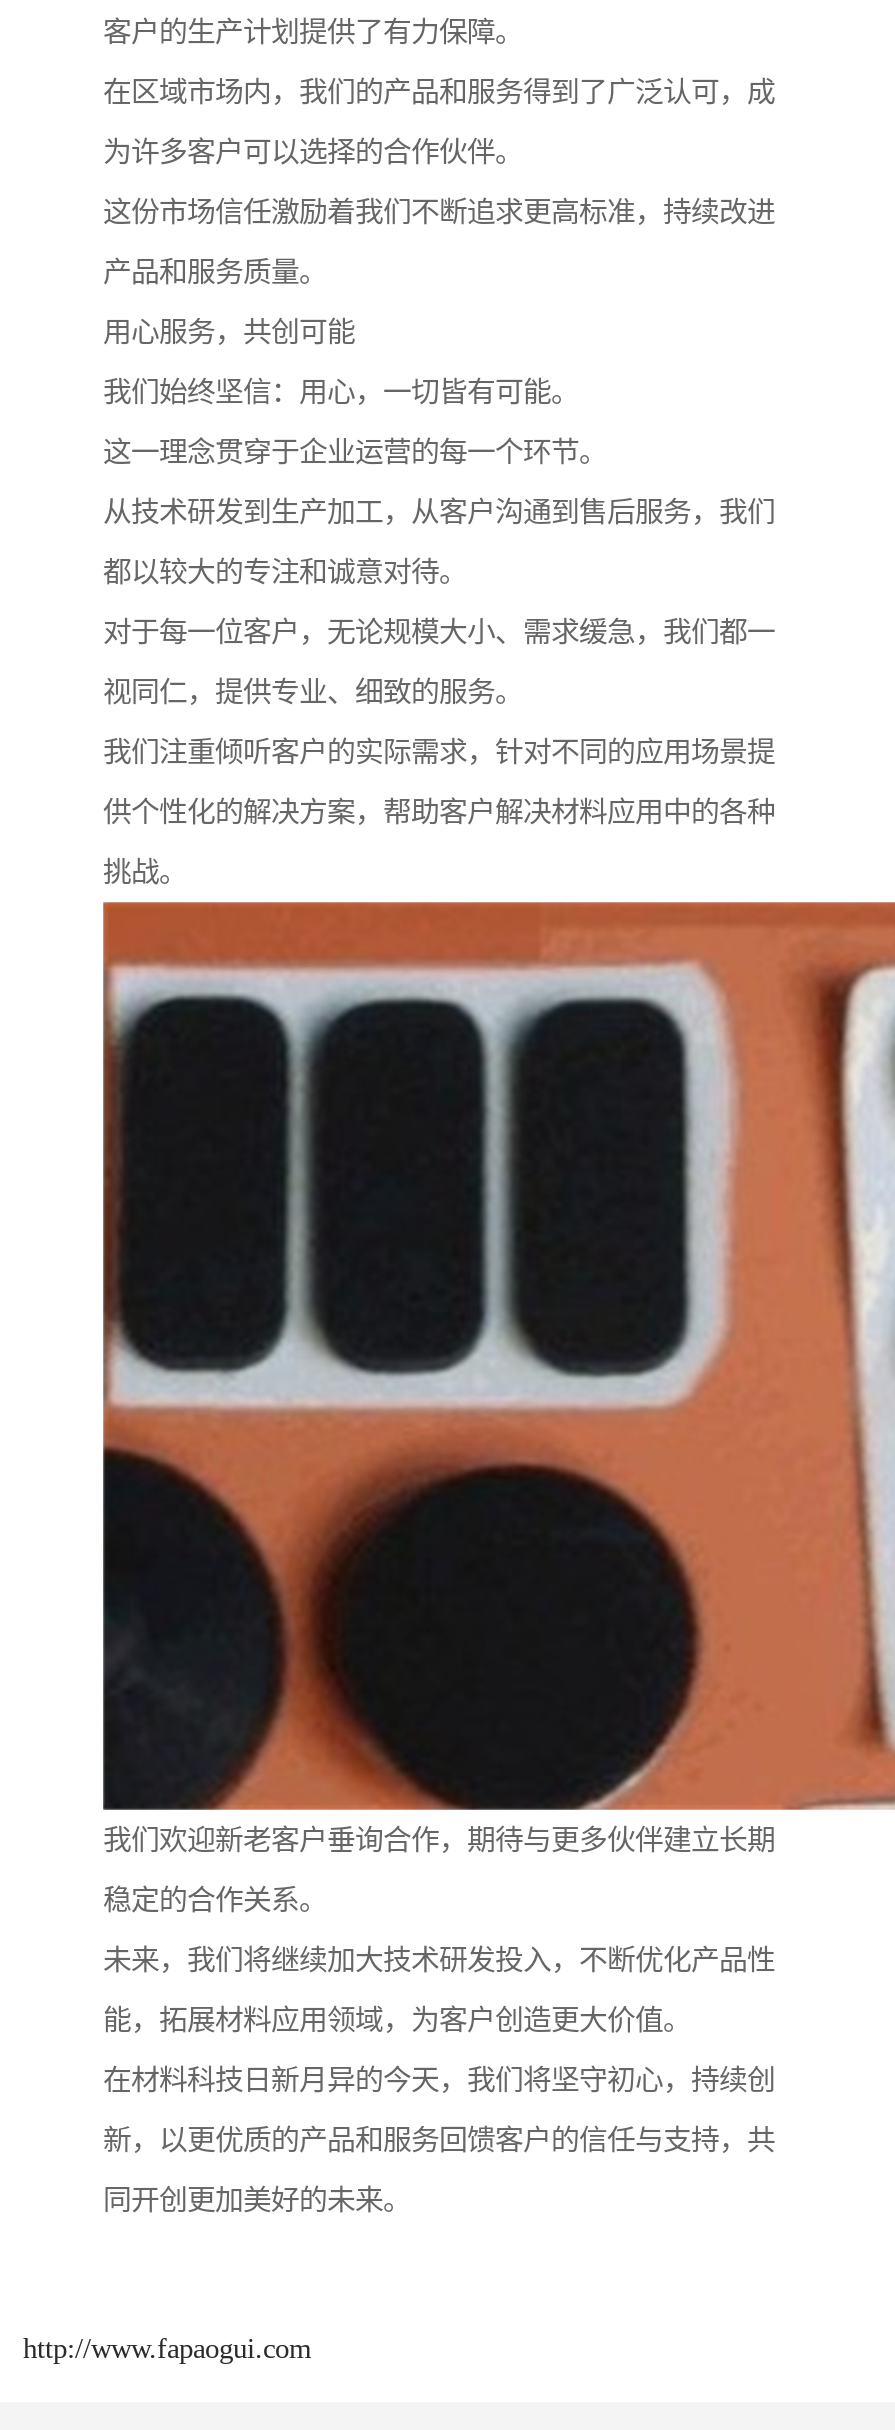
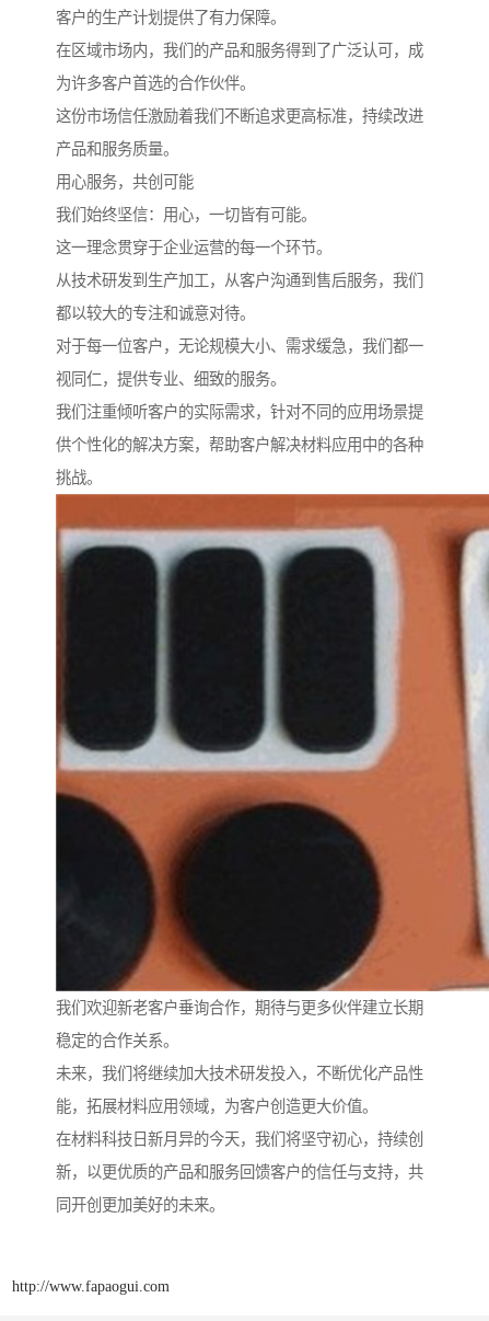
[103,137,523,169] 为许多客户可以选择的合作伙伴。 -> [56,75,255,92] 为许多客户首选的合作伙伴。

